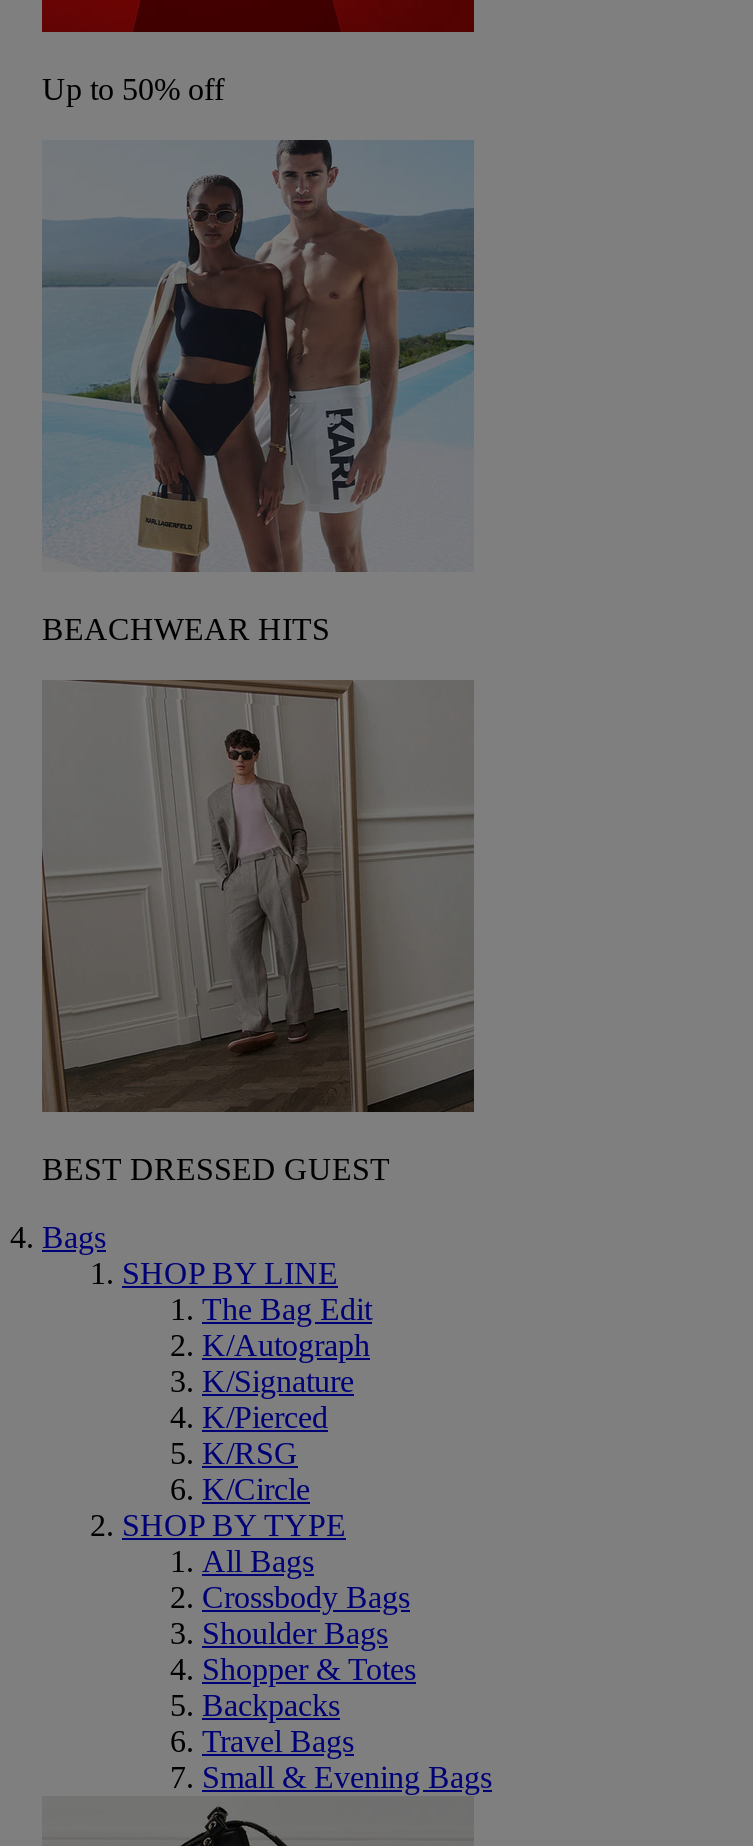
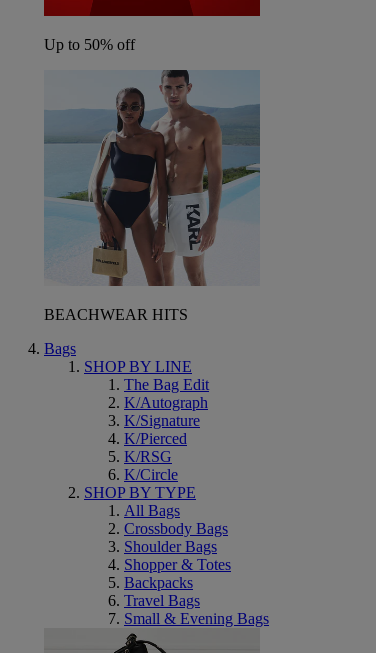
[40,678,476,1186] [image] | BEST DRESSED GUEST -> none

